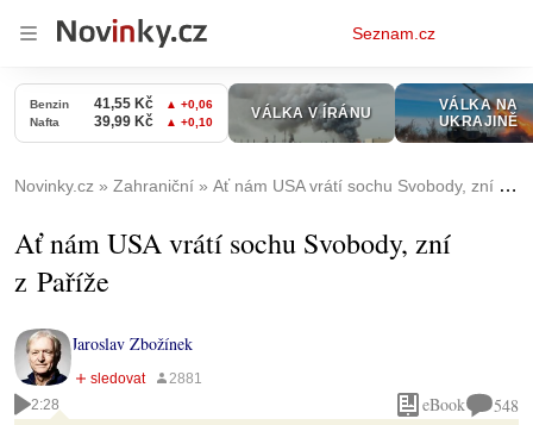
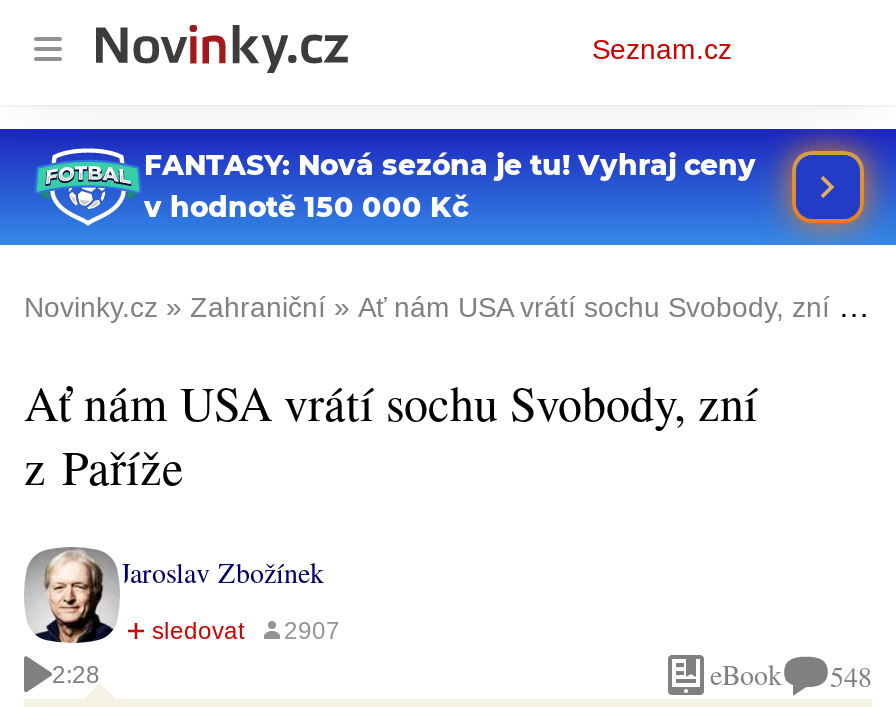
[4,81,529,149] [image] -> [6,127,890,247] [image]

